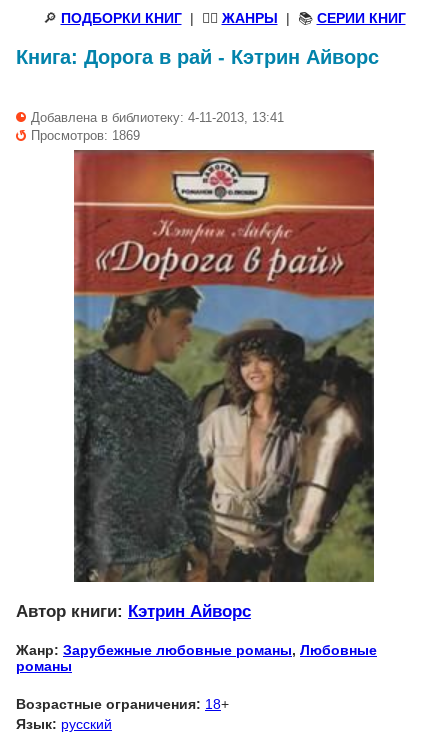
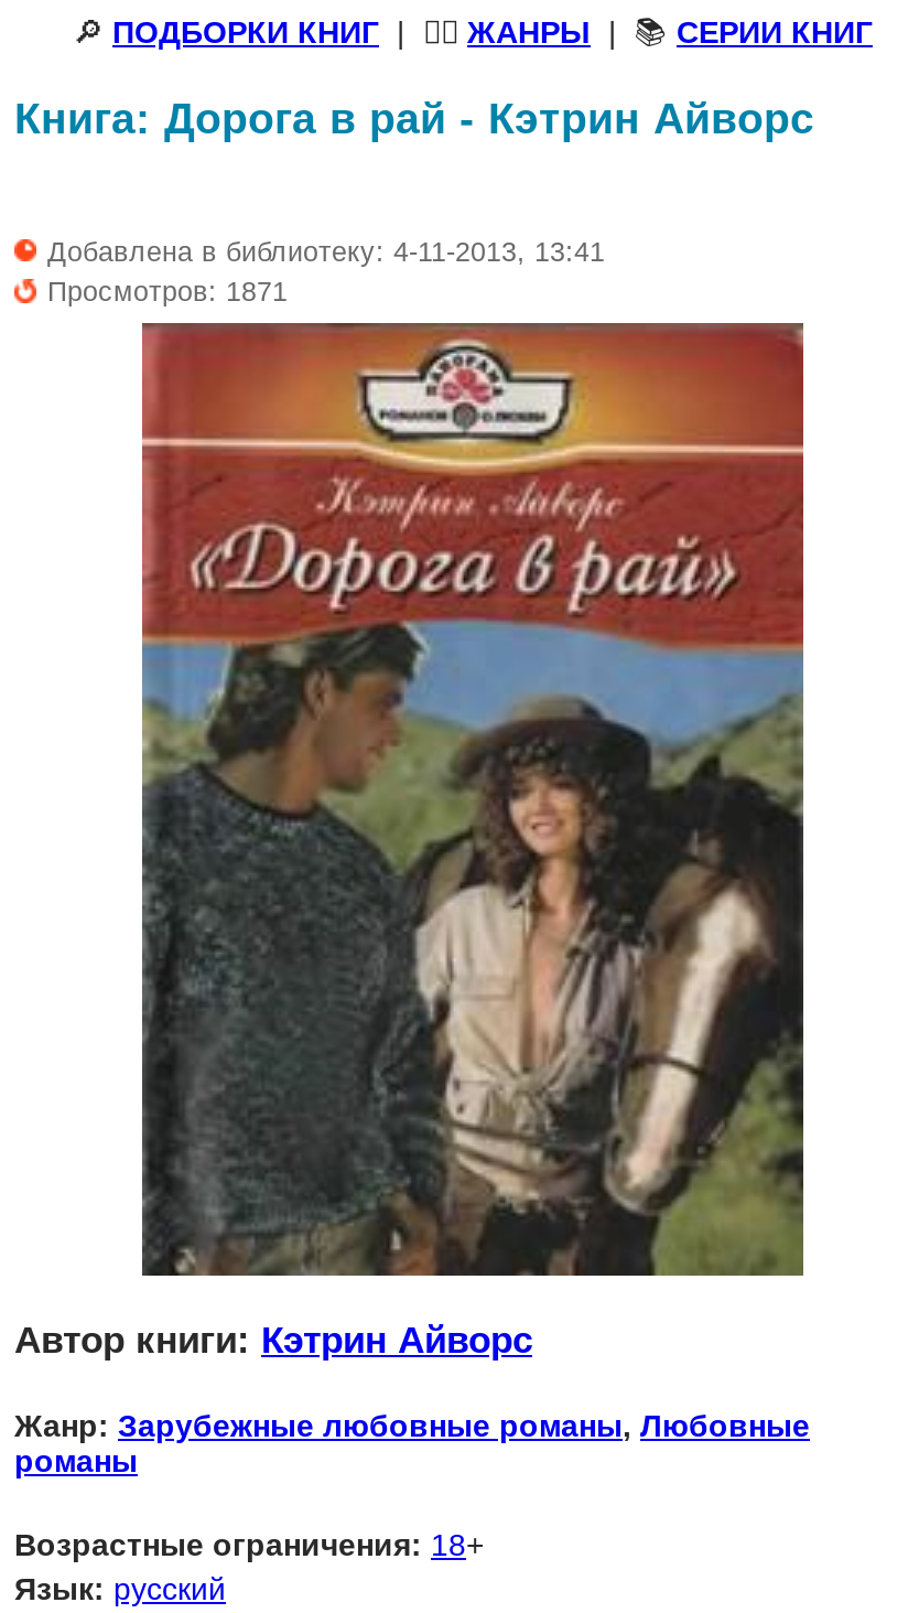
[31,129,140,143] Просмотров: 1869 -> [47,276,288,307] Просмотров: 1871

